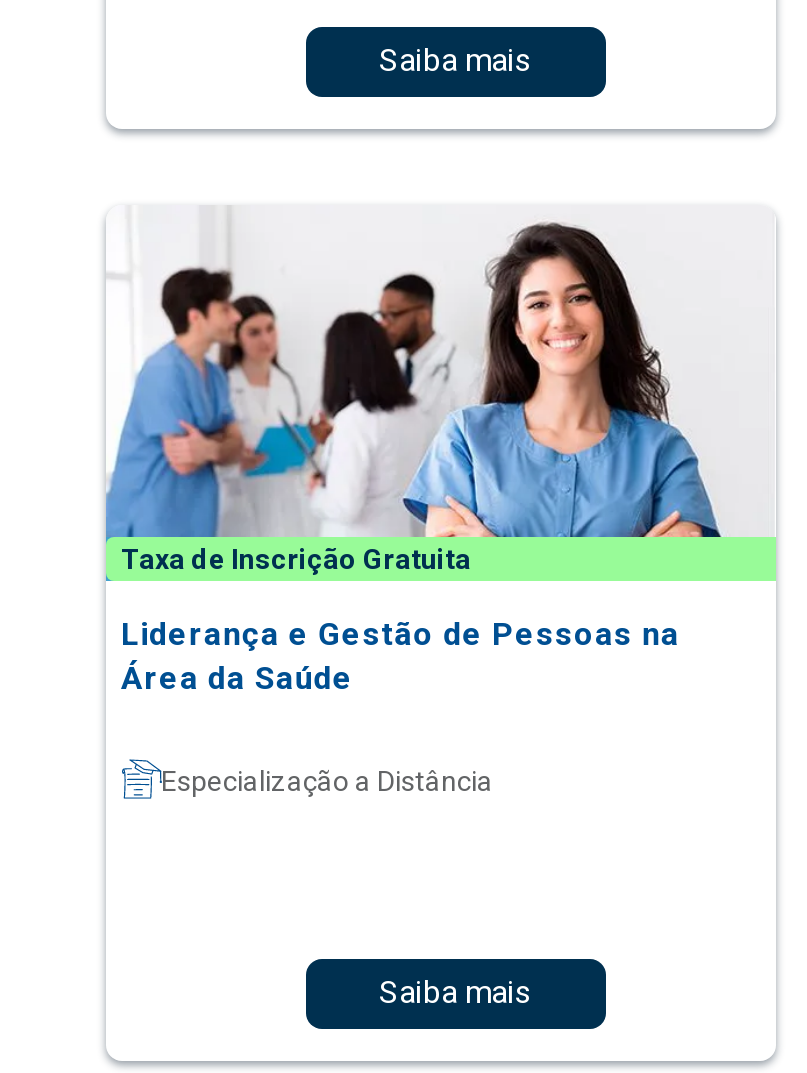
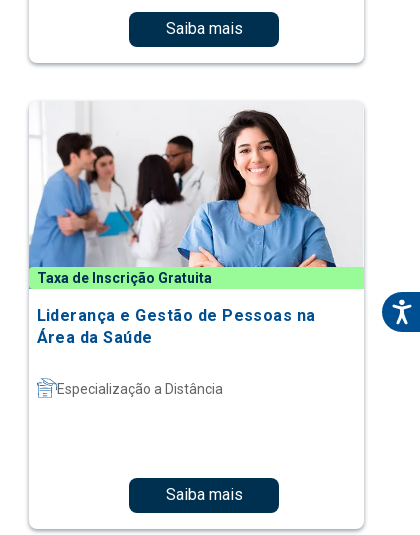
none -> [381,291,417,333] [image]

